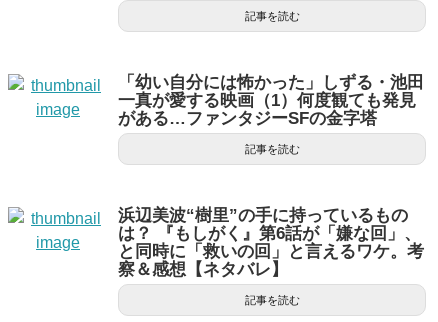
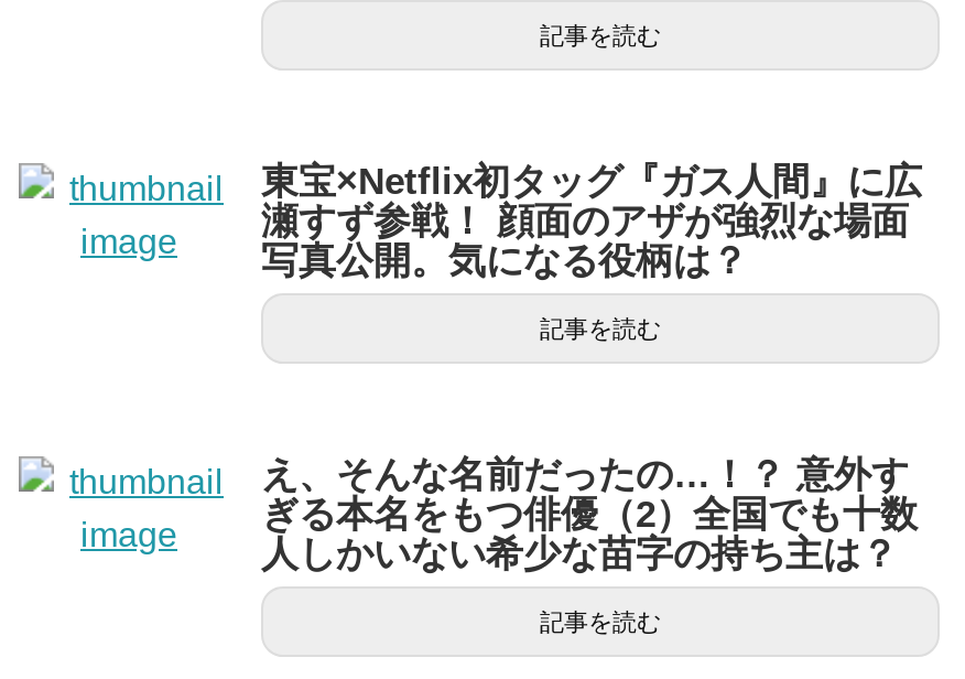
[118,73,424,128] 「幼い自分には怖かった」しずる・池田 | 一真が愛する映画（1）何度観ても発見 | がある…ファンタジーSFの金字塔 -> [261,161,922,282] 東宝×Netflix初タッグ『ガス人間』に広 | 瀬すず参戦！ 顔面のアザが強烈な場面 | 写真公開。気になる役柄は？
[118,206,424,279] 浜辺美波“樹里”の手に持っているもの | は？ 『もしがく』第6話が「嫌な回」、 | と同時に「救いの回」と言えるワケ。考 | 察＆感想【ネタバレ】 -> [261,454,918,575] え、そんな名前だったの…！？ 意外す | ぎる本名をもつ俳優（2）全国でも十数 | 人しかいない希少な苗字の持ち主は？

